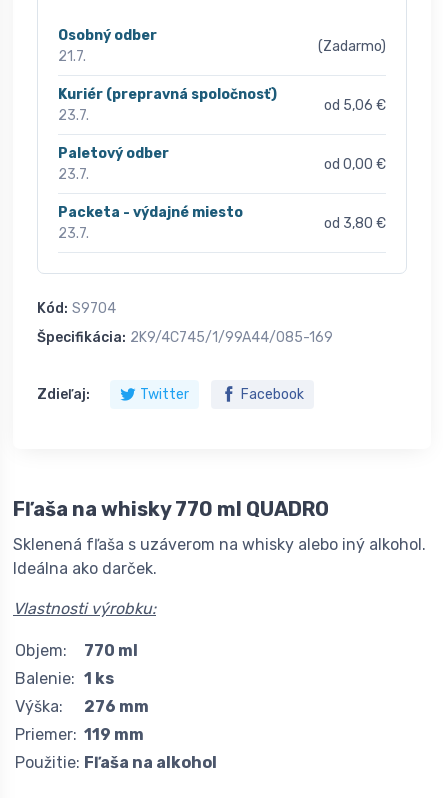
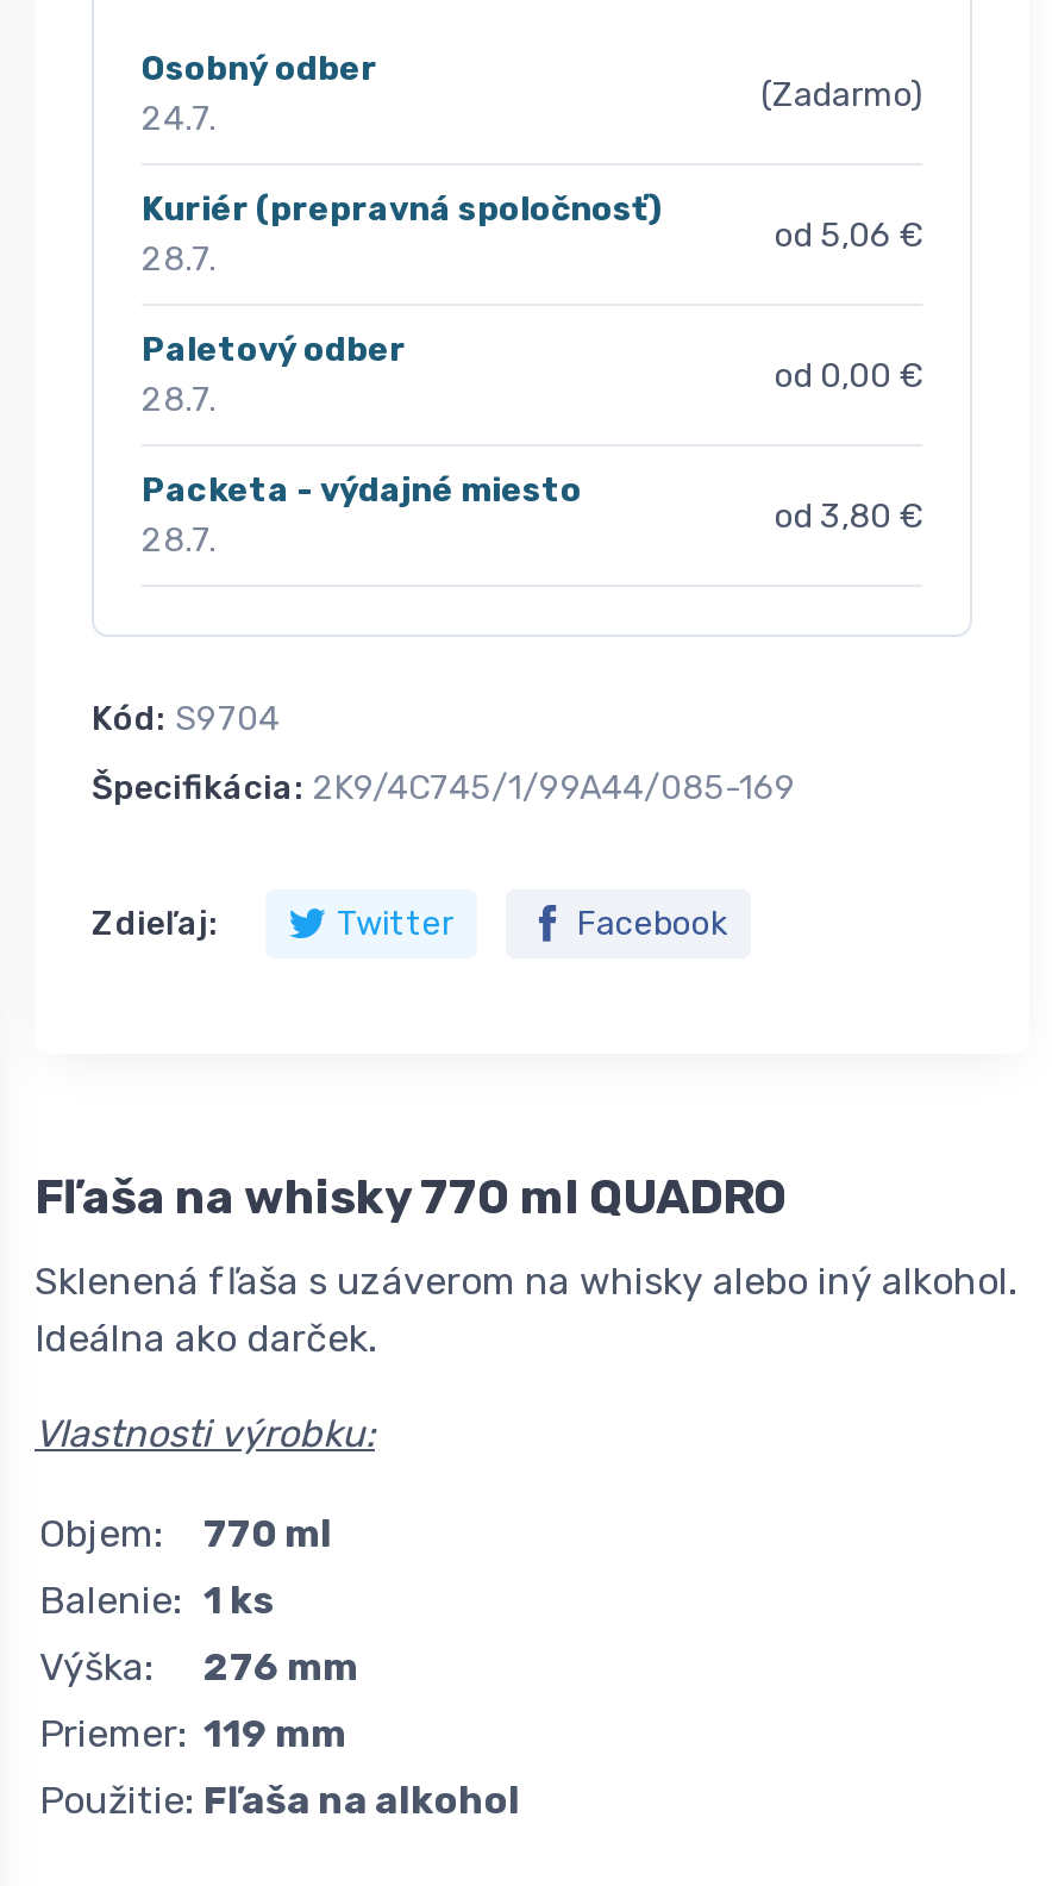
[58,48,86,65] 21.7. -> [142,100,215,140] 24.7.
[58,107,89,124] 23.7. -> [142,241,215,281] 28.7.
[58,166,89,183] 23.7. -> [142,381,215,421] 28.7.
[58,225,89,242] 23.7. -> [142,522,215,562] 28.7.

